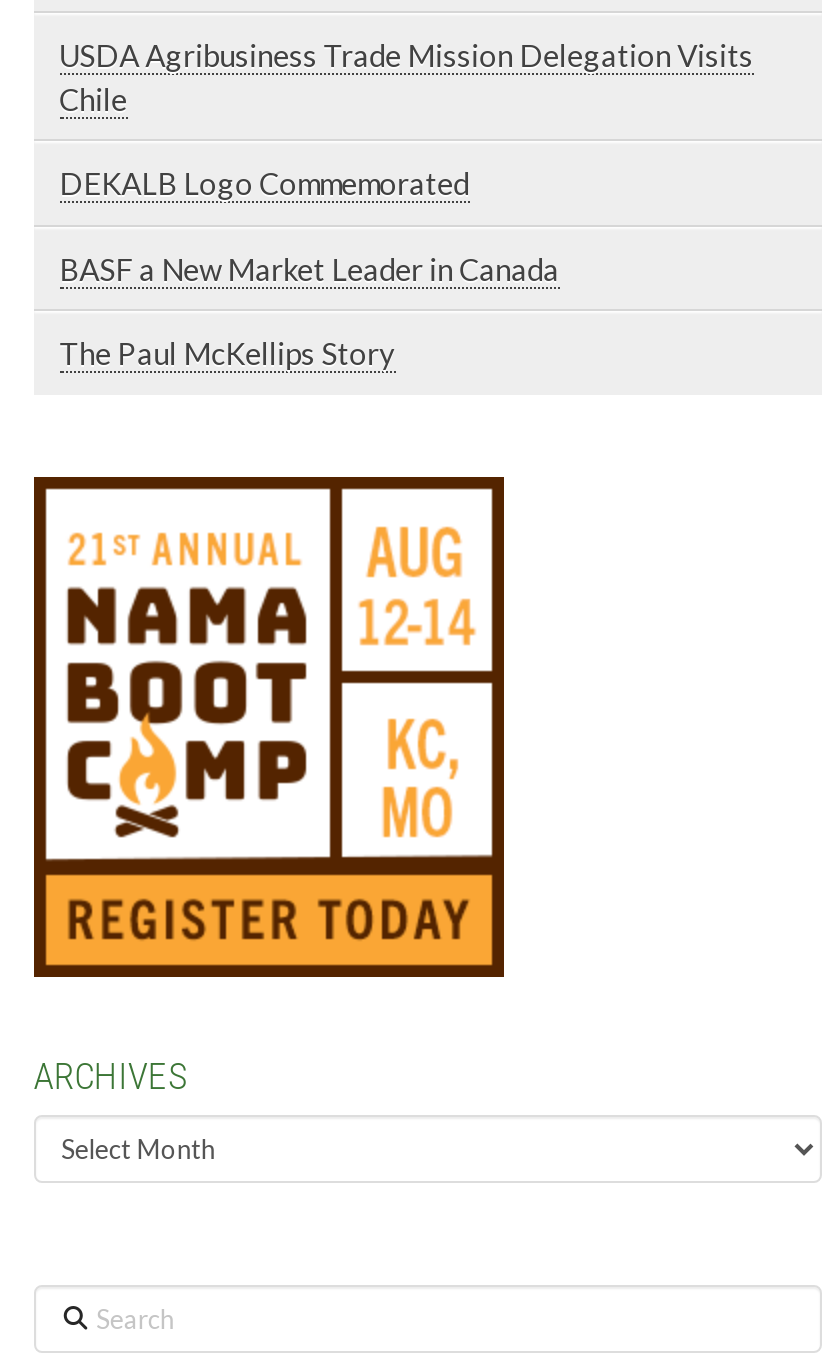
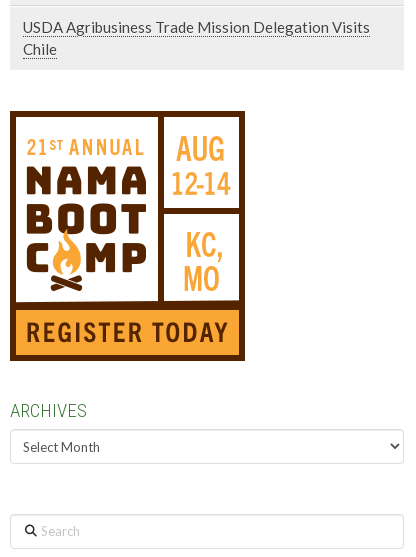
[59,165,559,371] DEKALB Logo Commemorated | BASF a New Market Leader in Canada | The Paul McKellips Story -> none

